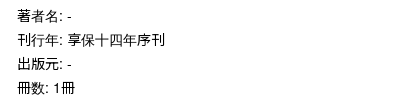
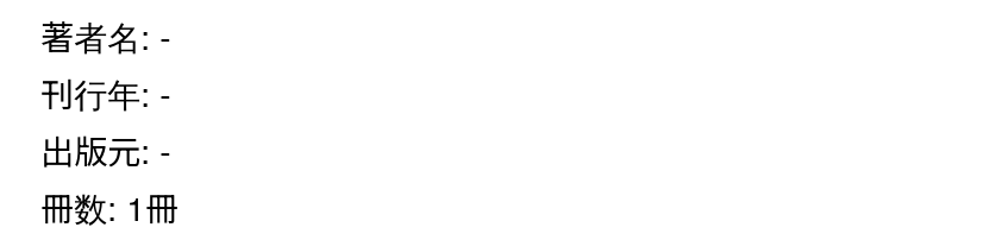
[17,29,165,49] 刊行年: 享保十四年序刊 -> [41,68,172,116] 刊行年: -

